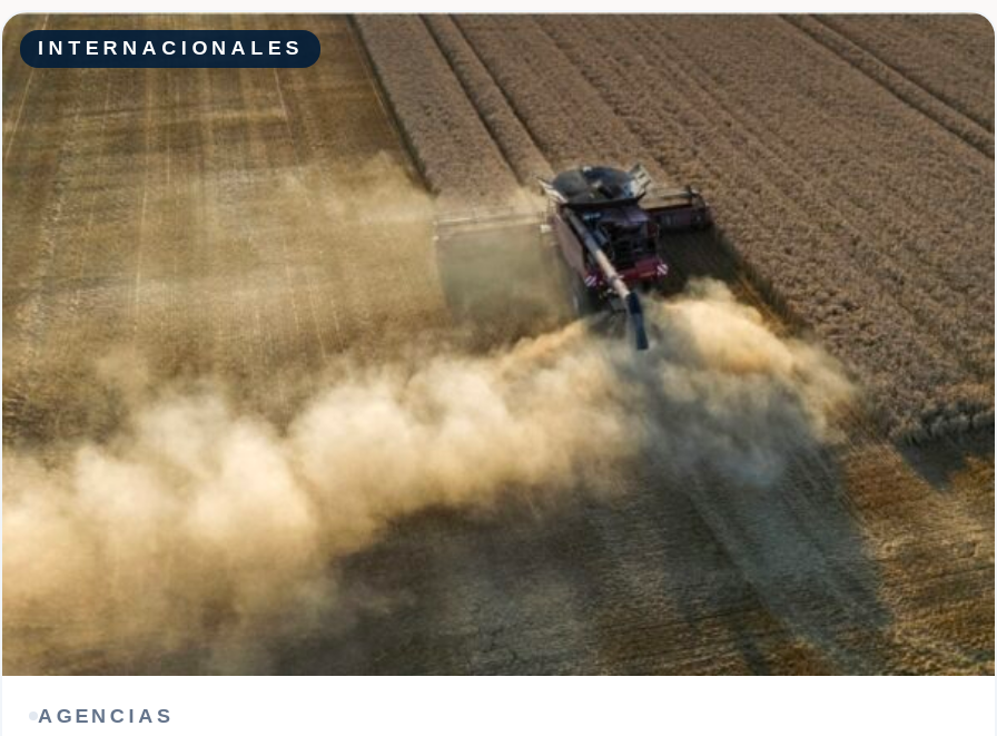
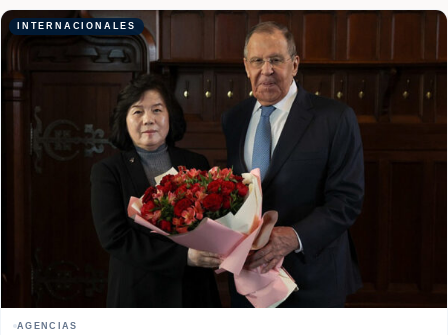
[7,12,990,678] [image] -> [3,9,445,309] [image]

